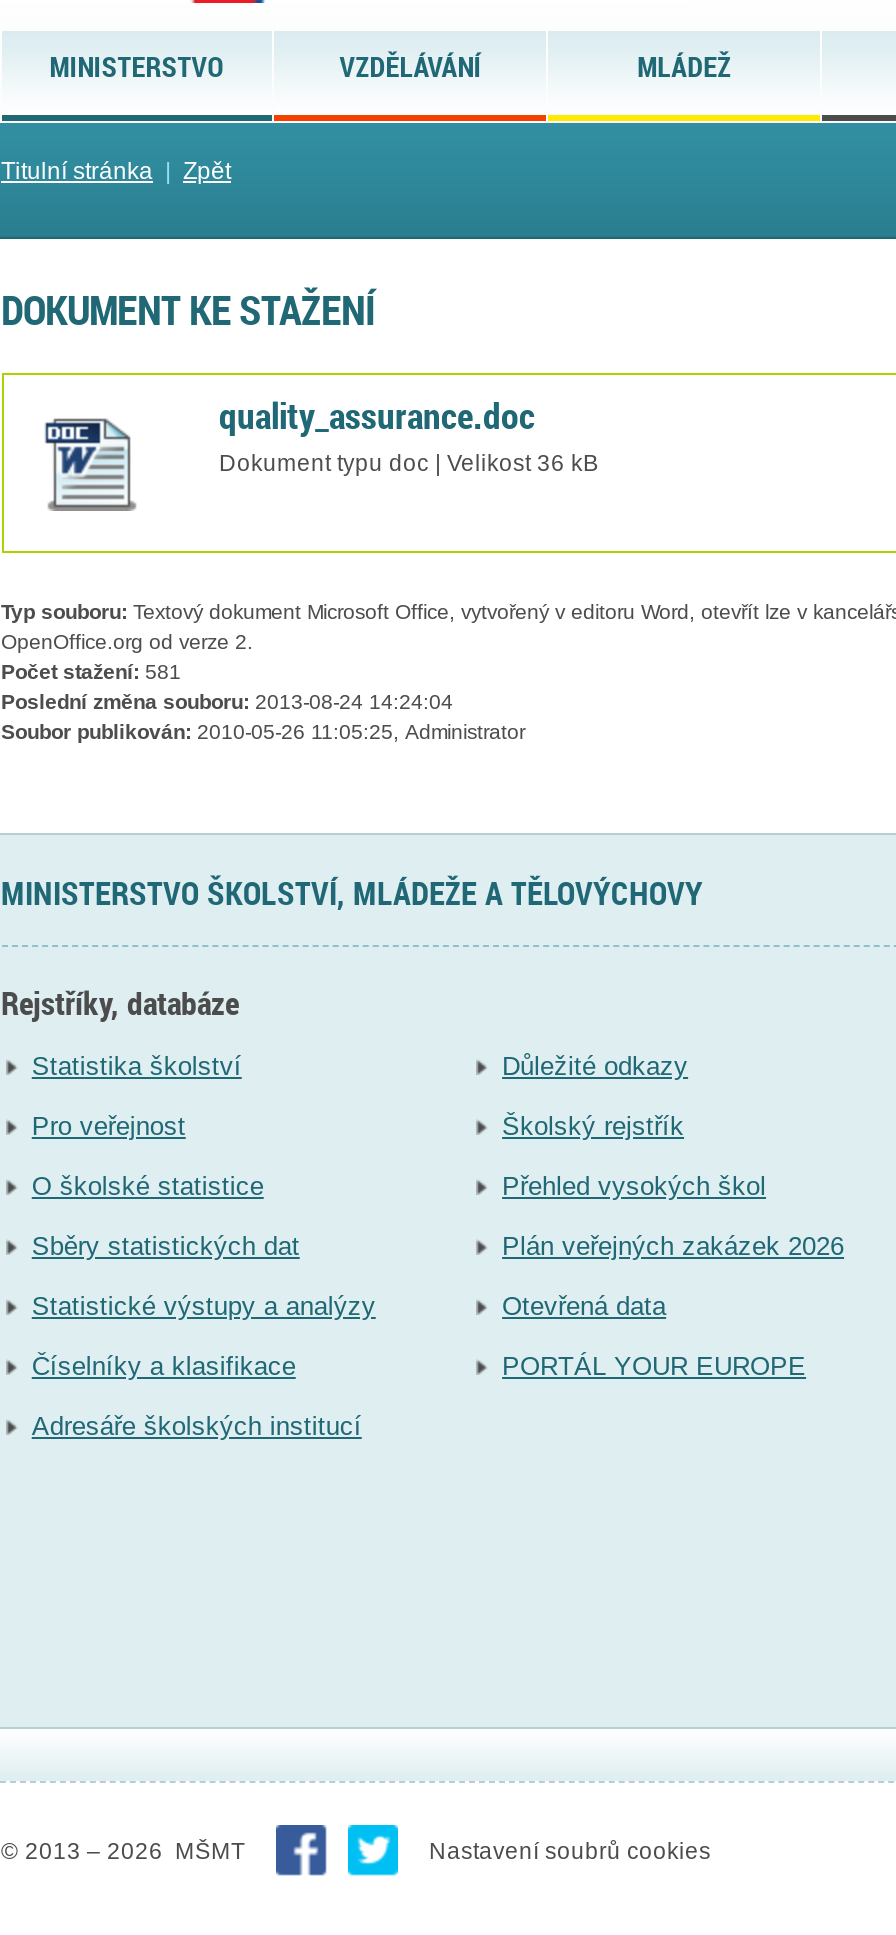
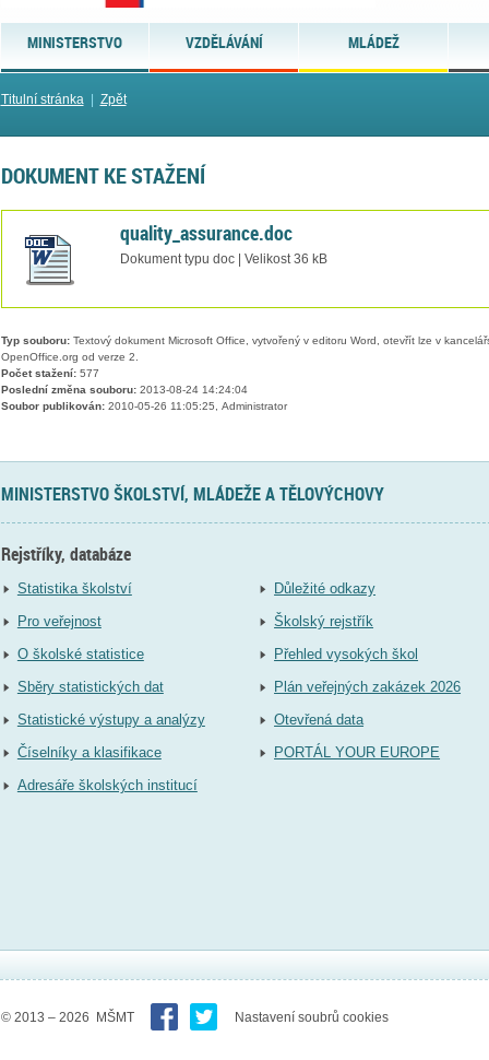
[1,662,181,684] Počet stažení: 581 -> [1,368,99,380] Počet stažení: 577

